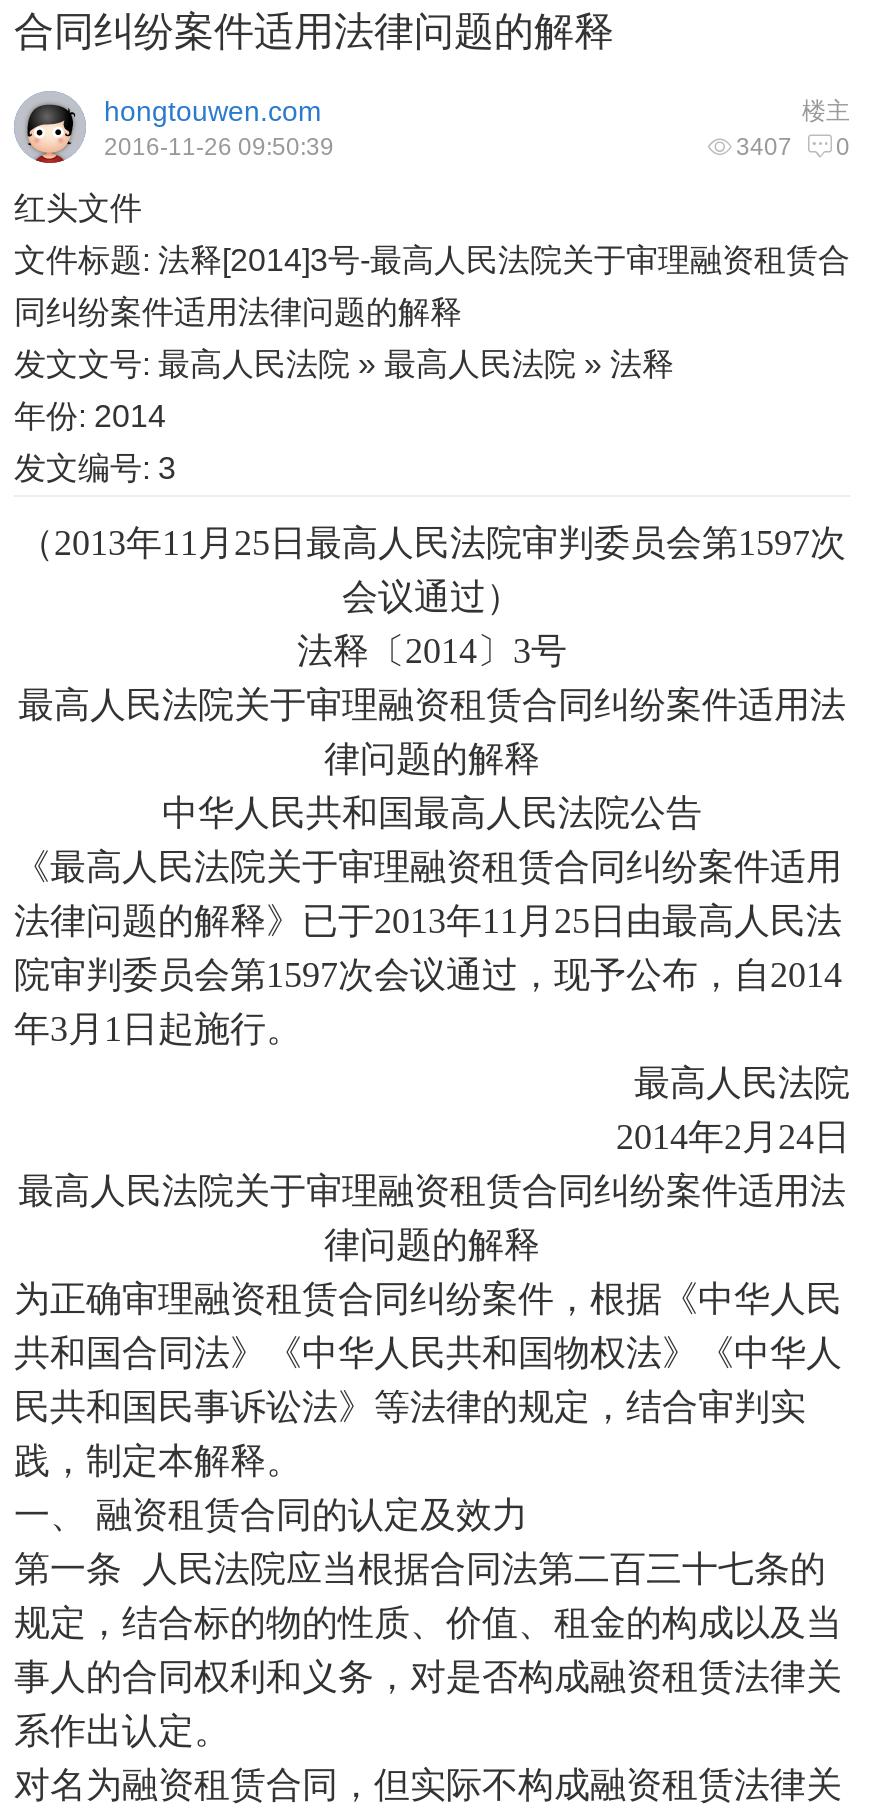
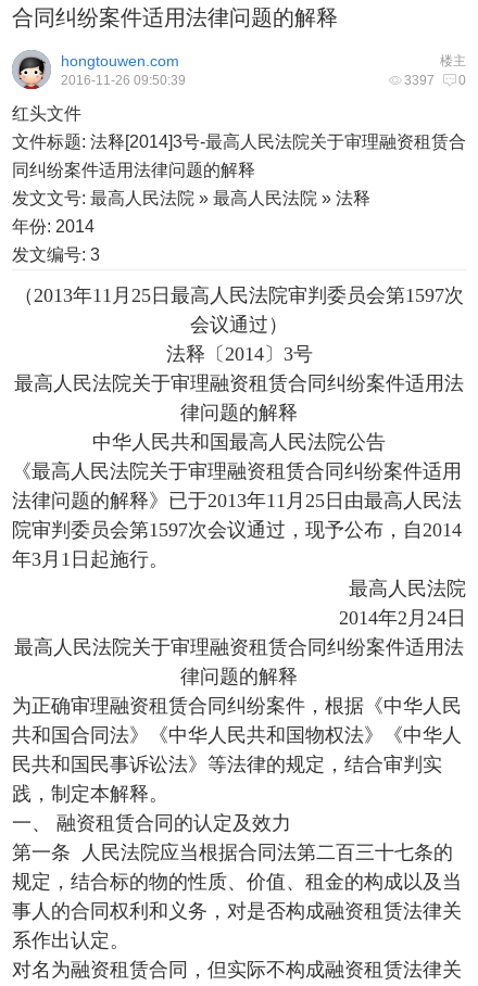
[736,133,850,161] 3407 0 -> [404,73,466,88] 3397 0

